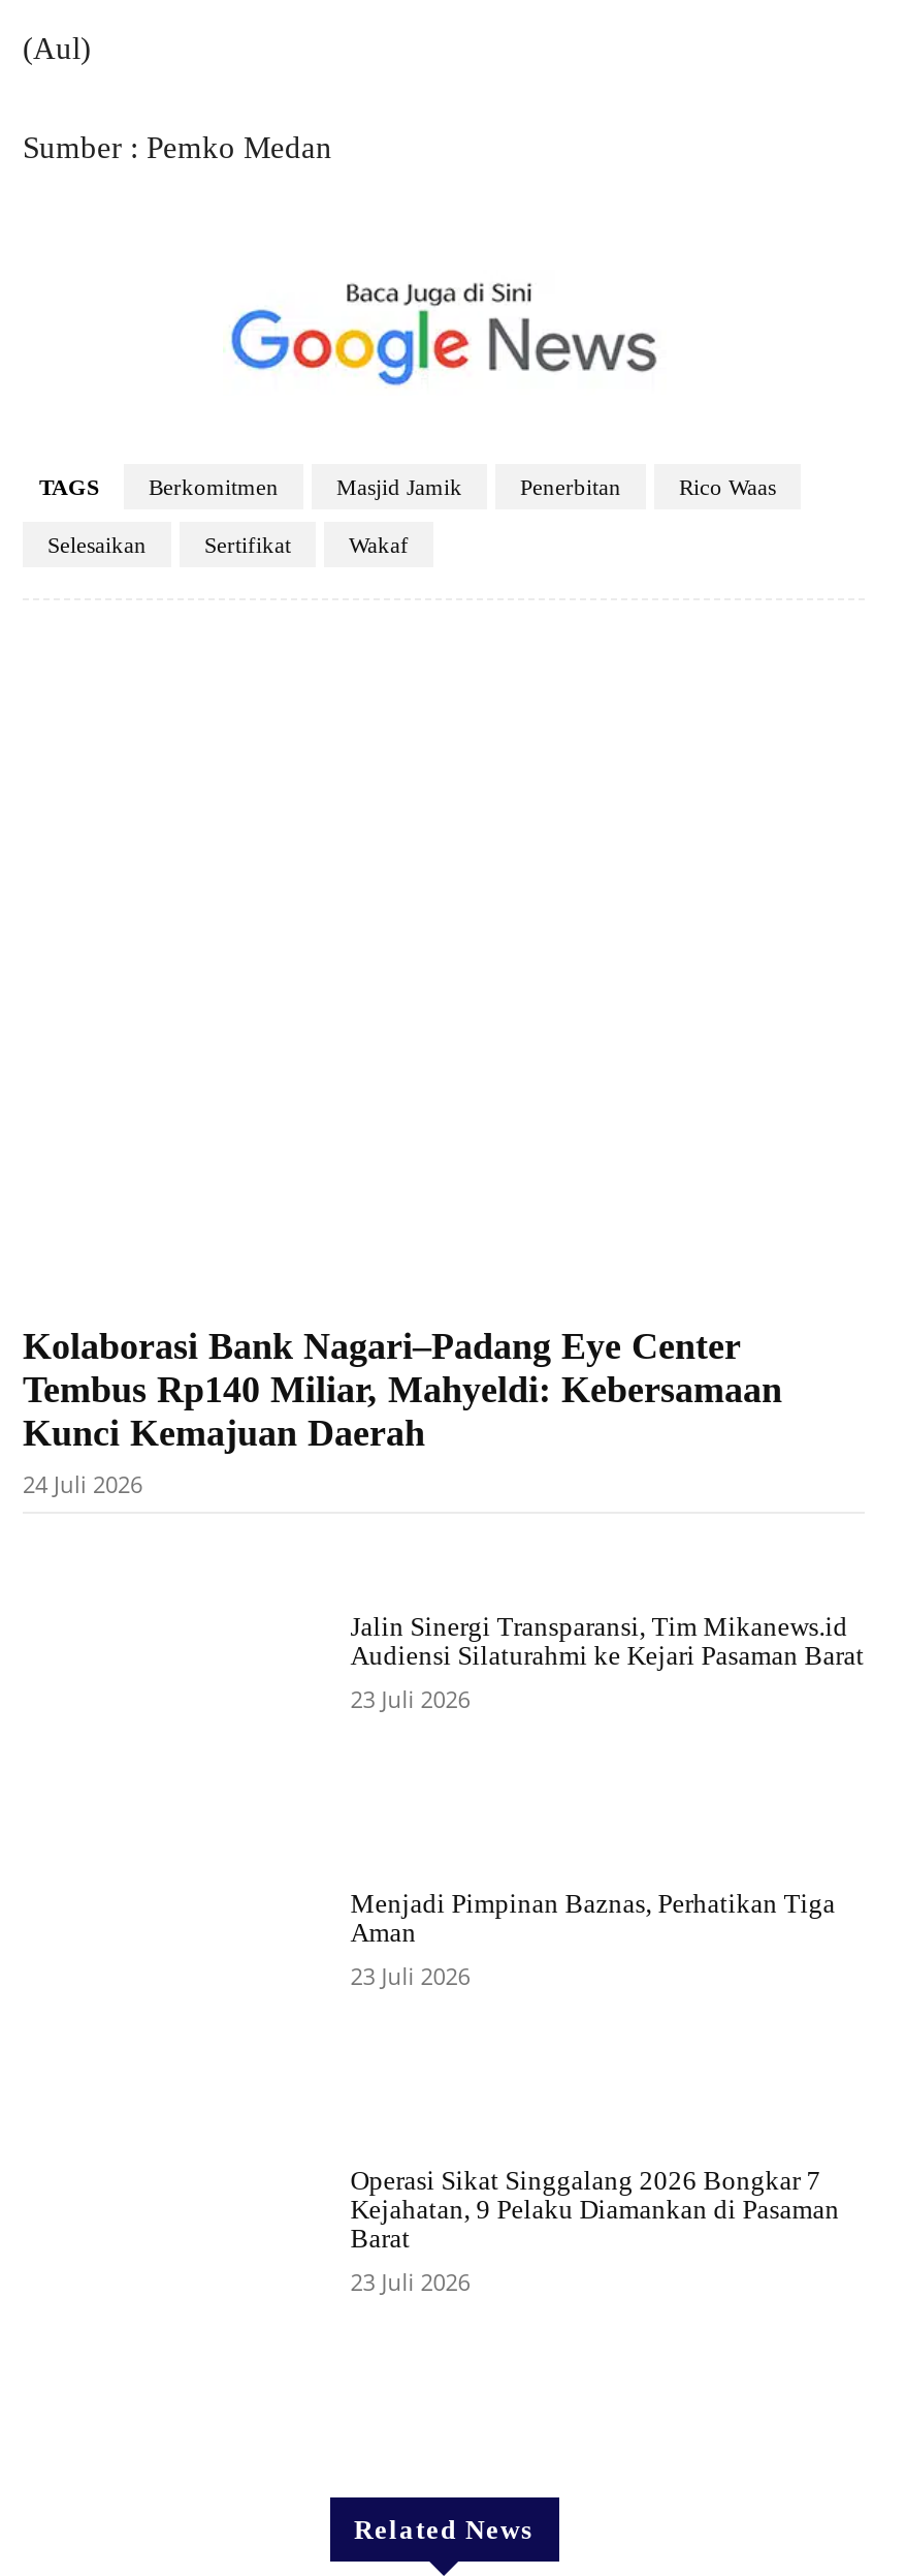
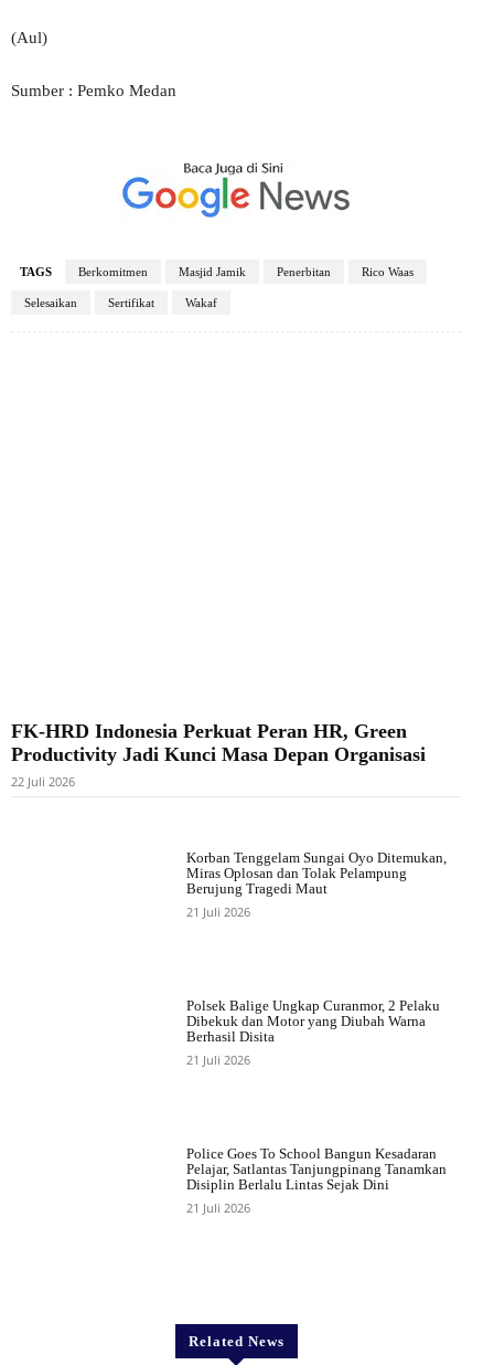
[23,1326,782,1499] Kolaborasi Bank Nagari–Padang Eye Center | Tembus Rp140 Miliar, Mahyeldi: Kebersamaan | Kunci Kemajuan Daerah | 24 Juli 2026 -> [11,720,426,790] FK-HRD Indonesia Perkuat Peran HR, Green | Productivity Jadi Kunci Masa Depan Organisasi | 22 Juli 2026
[350,1611,864,1714] Jalin Sinergi Transparansi, Tim Mikanews.id | Audiensi Silaturahmi ke Kejari Pasaman Barat | 23 Juli 2026 -> [186,849,446,920] Korban Tenggelam Sungai Oyo Ditemukan, | Miras Oplosan dan Tolak Pelampung | Berujung Tragedi Maut | 21 Juli 2026
[350,1888,835,1991] Menjadi Pimpinan Baznas, Perhatikan Tiga | Aman | 23 Juli 2026 -> [186,997,440,1068] Polsek Balige Ungkap Curanmor, 2 Pelaku | Dibekuk dan Motor yang Diubah Warna | Berhasil Disita | 21 Juli 2026
[350,2166,840,2298] Operasi Sikat Singgalang 2026 Bongkar 7 | Kejahatan, 9 Pelaku Diamankan di Pasaman | Barat | 23 Juli 2026 -> [186,1146,446,1216] Police Goes To School Bangun Kesadaran | Pelajar, Satlantas Tanjungpinang Tanamkan | Disiplin Berlalu Lintas Sejak Dini | 21 Juli 2026

